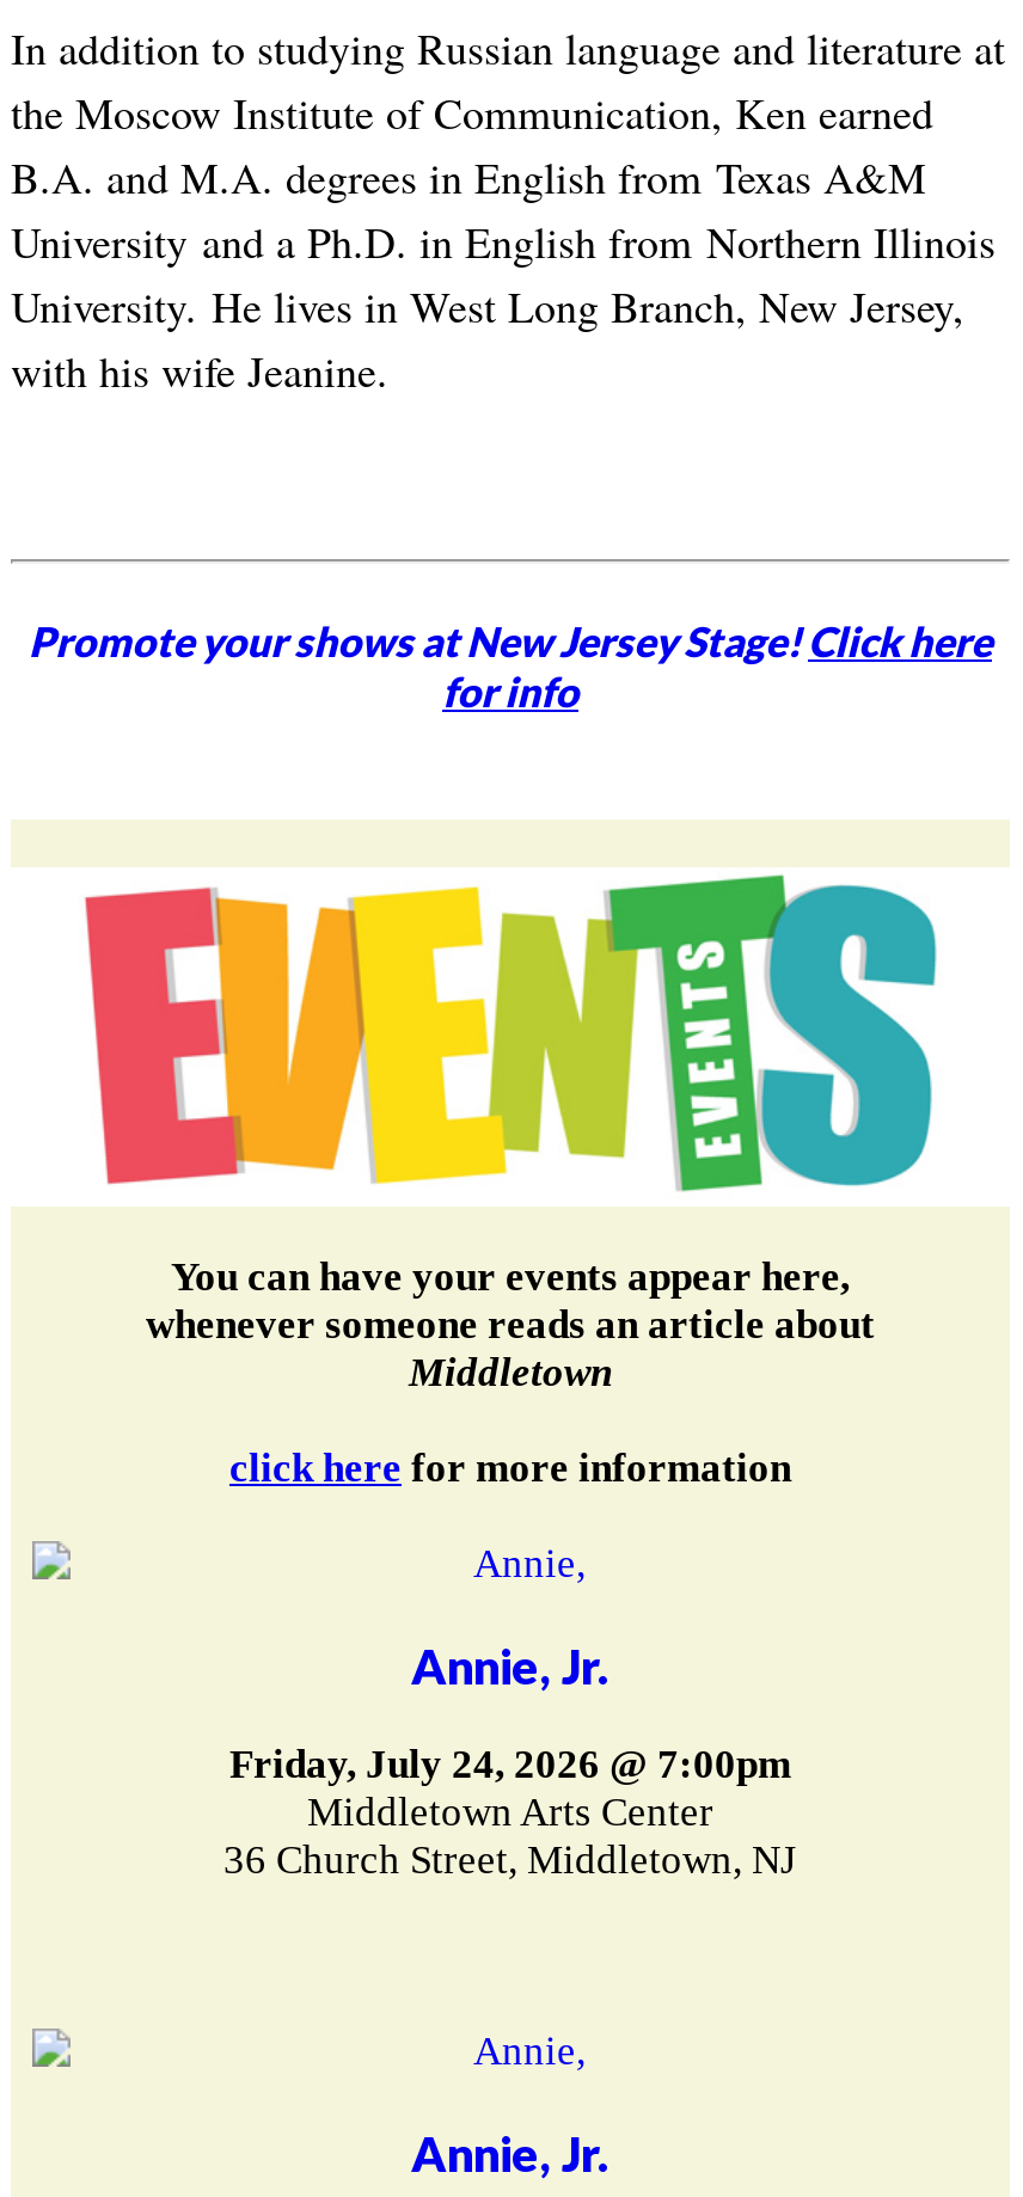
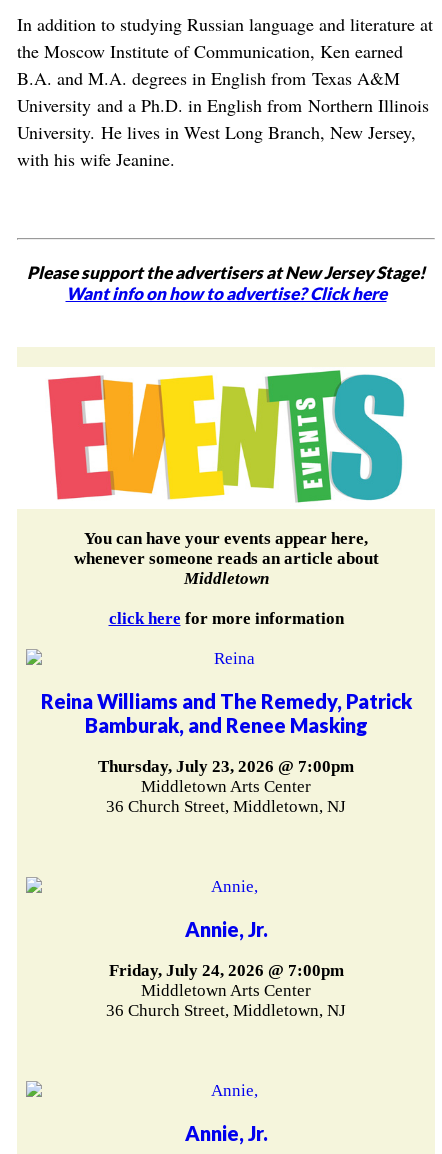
[29,617,992,718] Promote your shows at New Jersey Stage!Click here | for info -> [27,262,425,304] Please support the advertisers at New Jersey Stage! | Want info on how to advertise? Click here
none -> [40,689,411,816] Reina Williams and The Remedy, Patrick | Bamburak, and Renee Masking | Thursday, July 23, 2026 @ 7:00pm | Middletown Arts Center | 36 Church Street, Middletown, NJ

